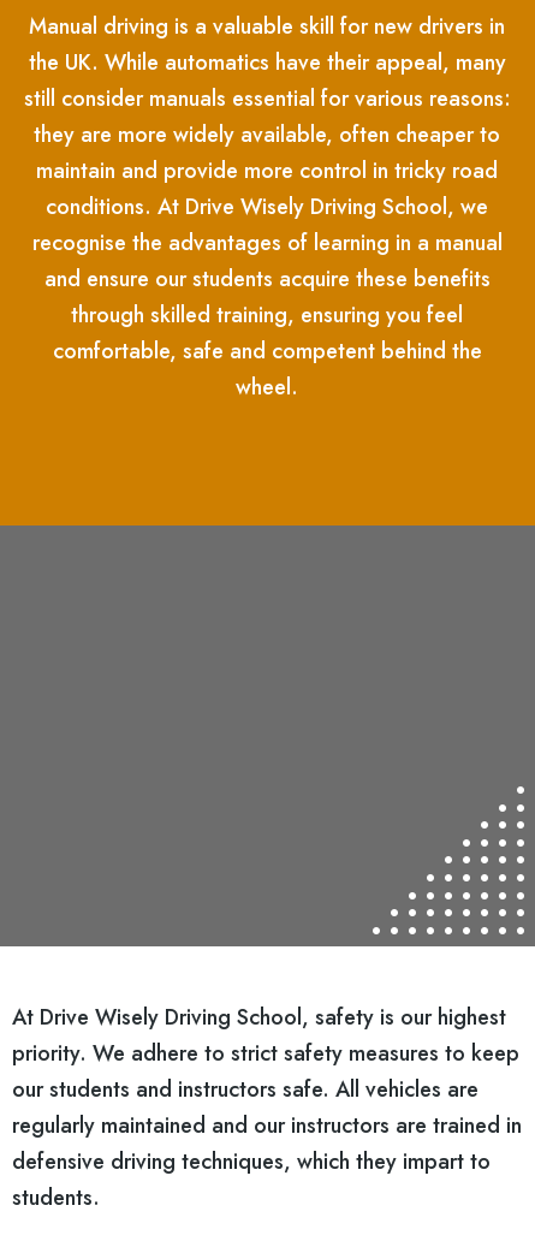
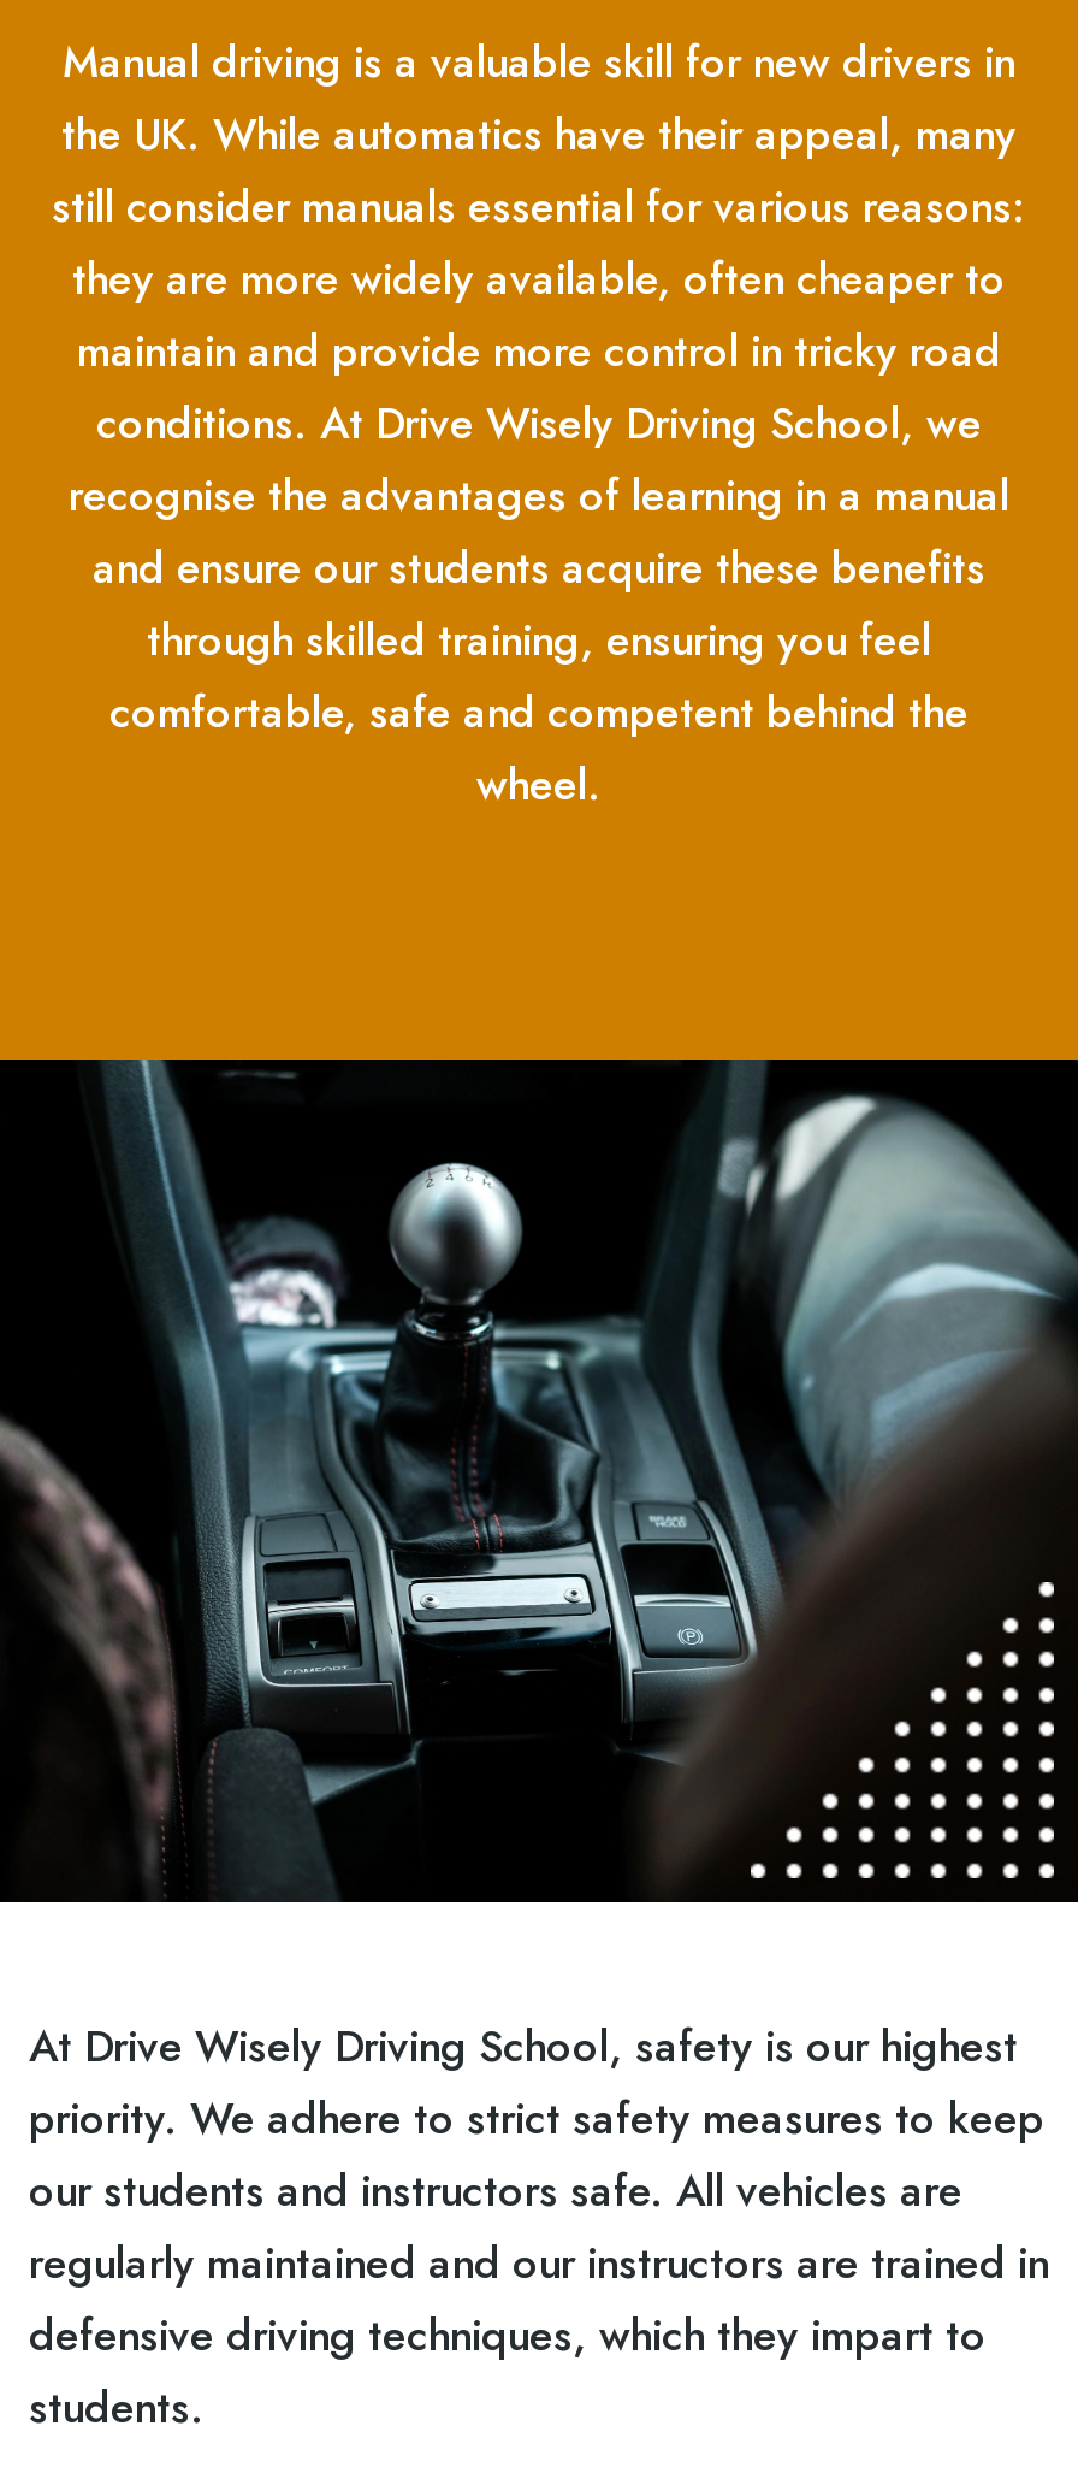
none -> [7,1056,1071,1901] [image]

